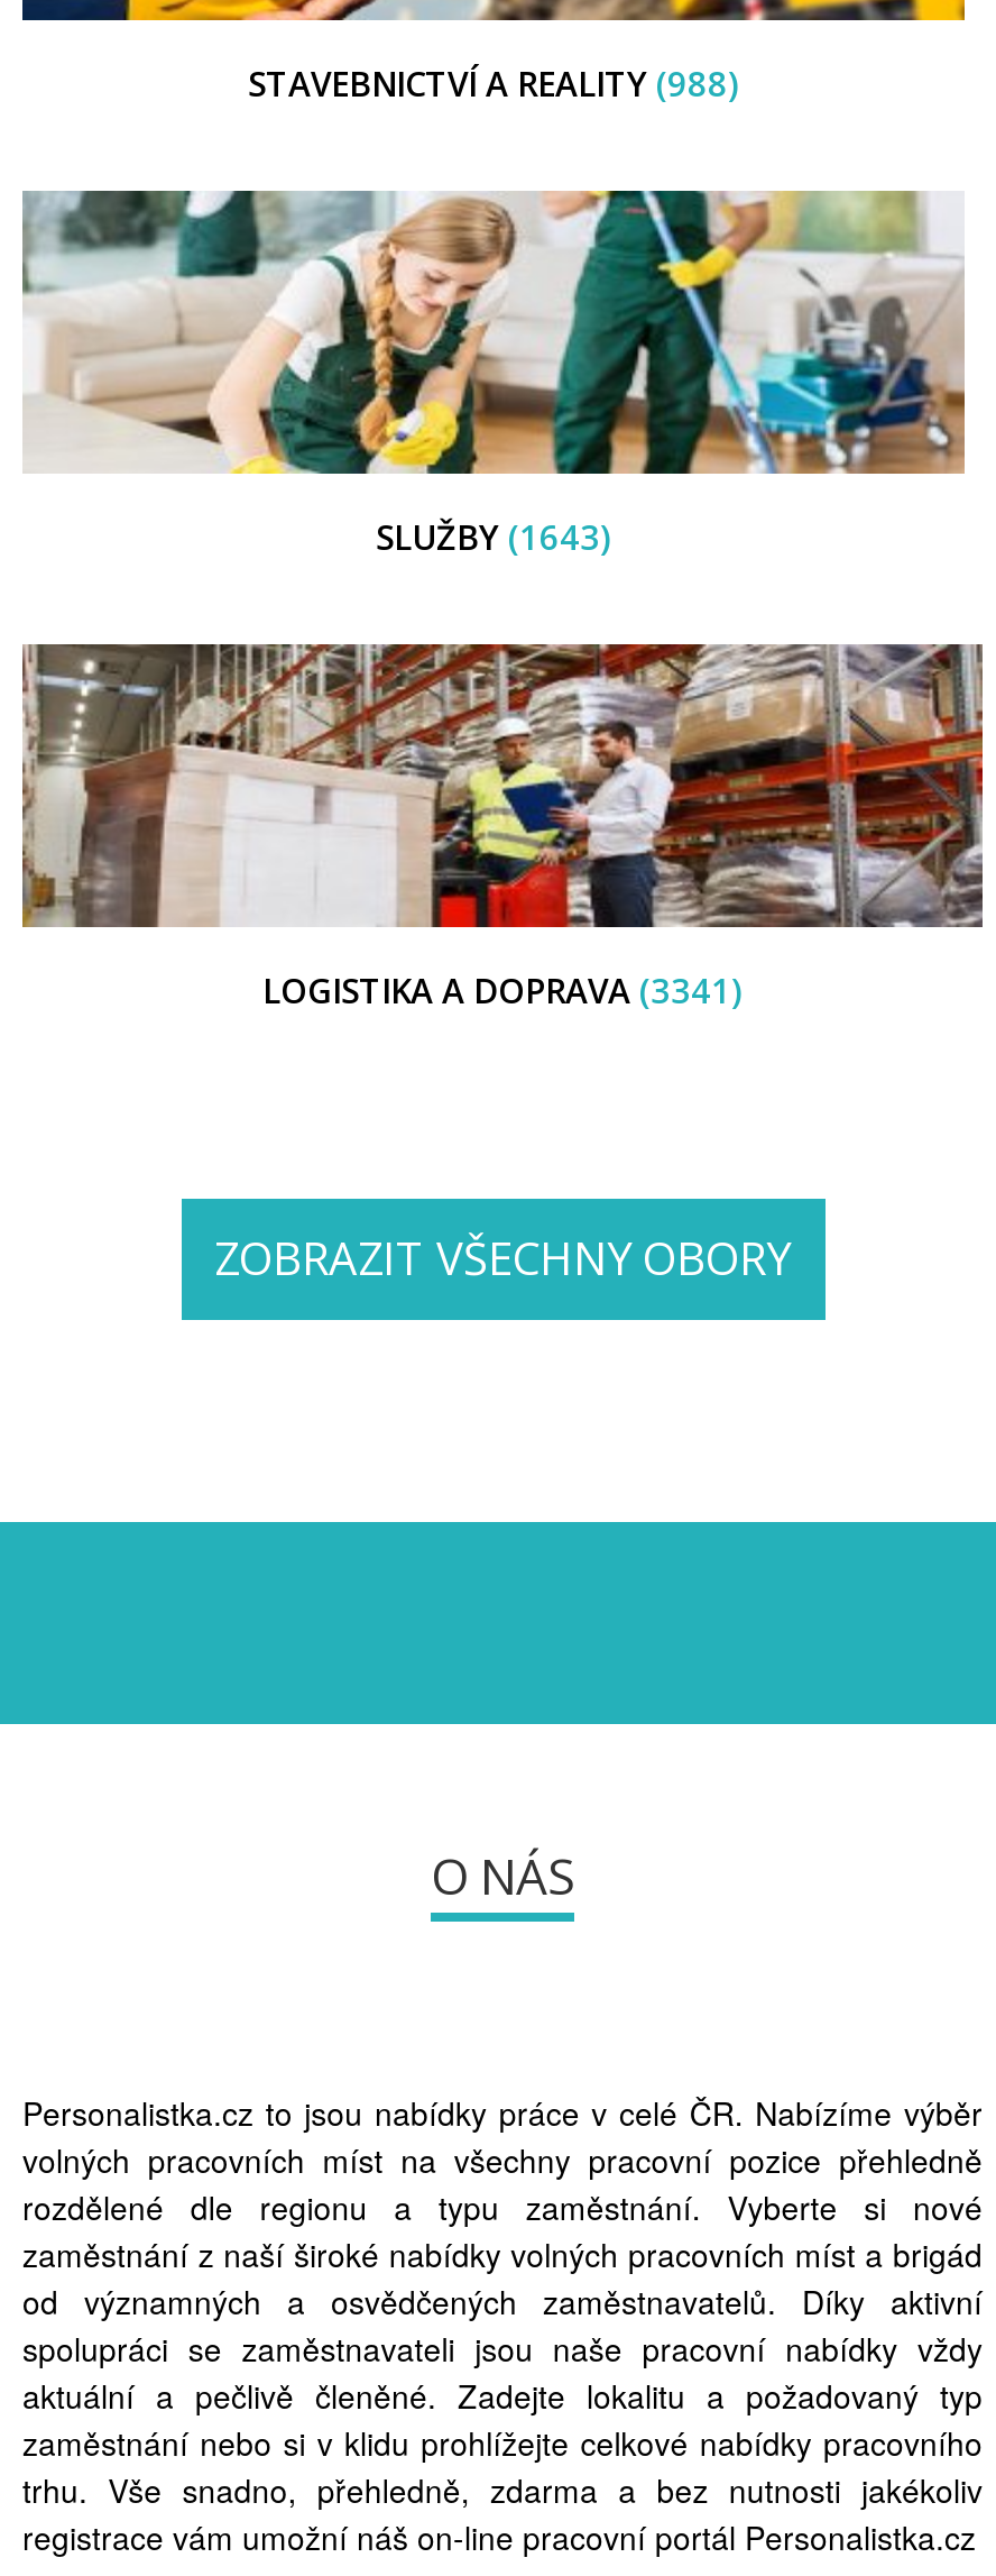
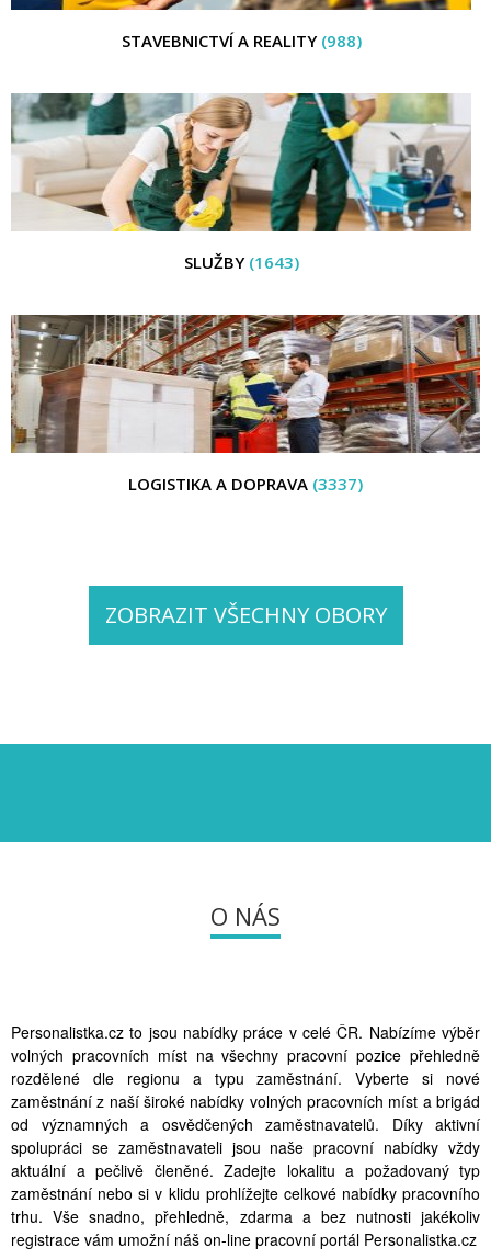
[262,968,743,1012] LOGISTIKA A DOPRAVA (3341) -> [128,473,363,495] LOGISTIKA A DOPRAVA (3337)

